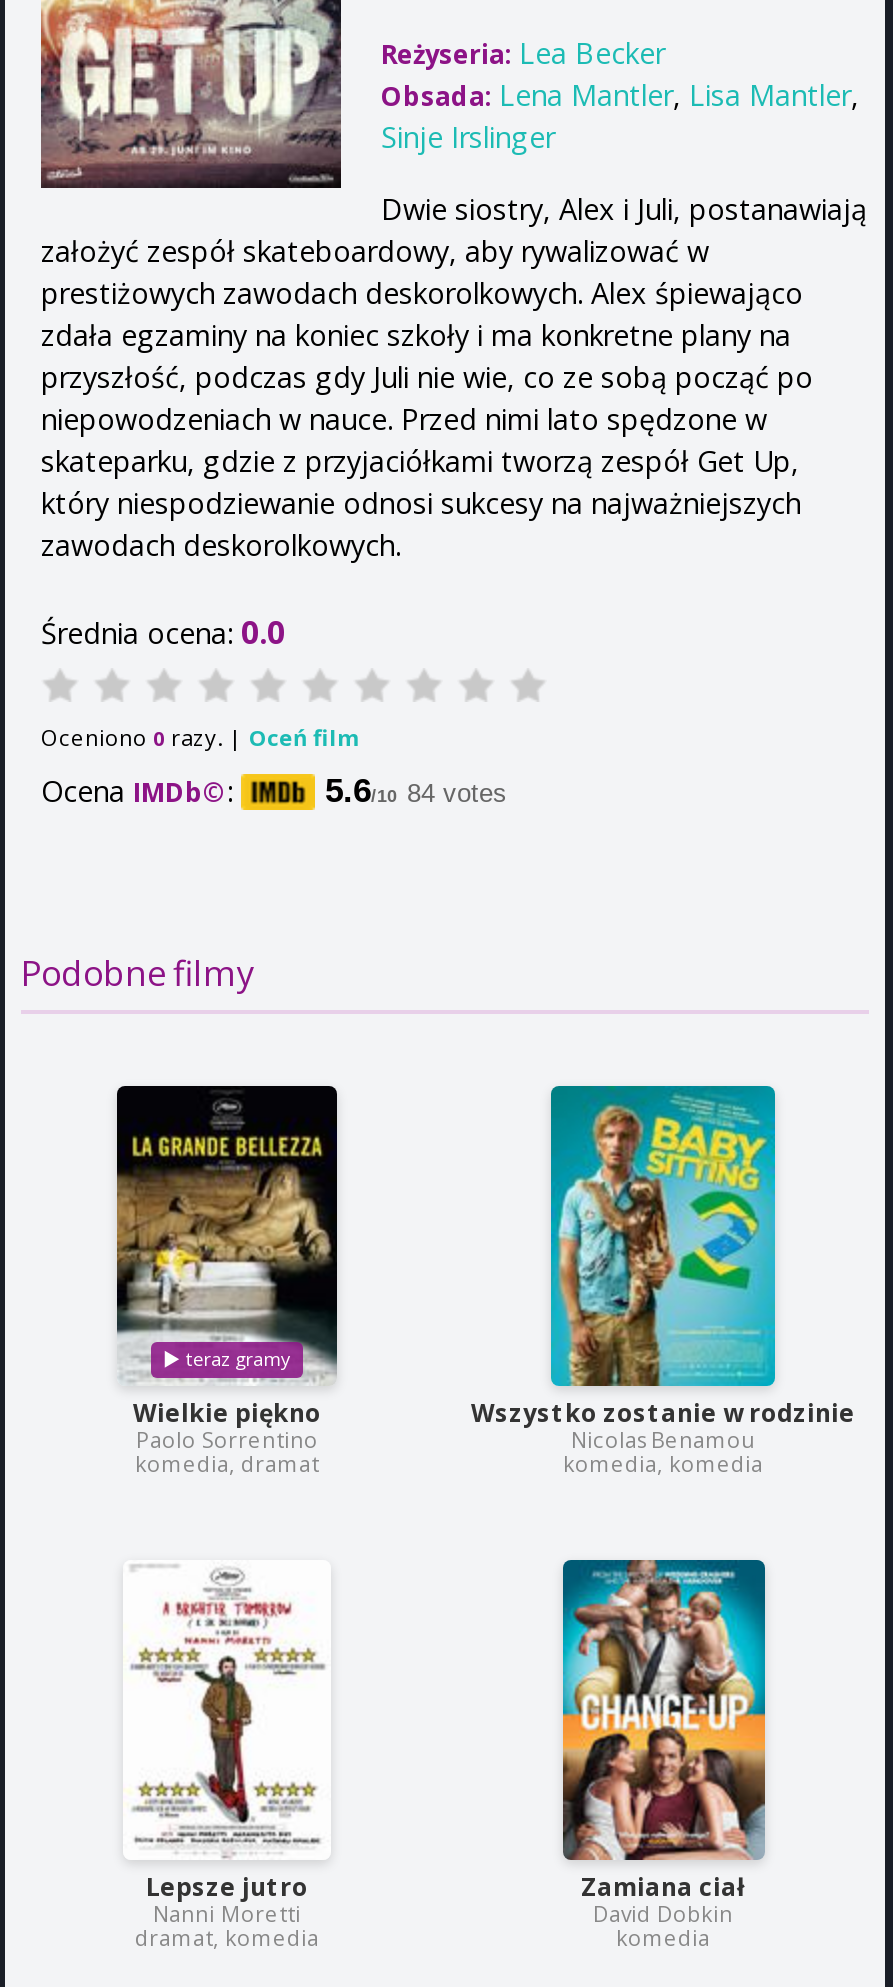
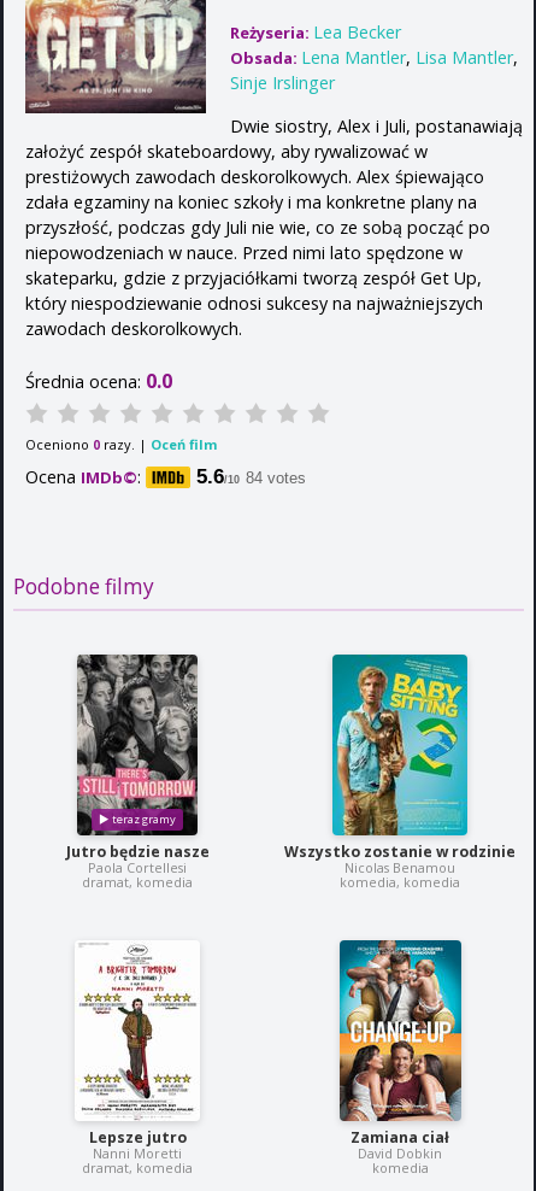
[115,1084,339,1479] [image] | Wielkie piękno | Paolo Sorrentino | komedia, dramat -> [66,653,209,891] [image] | Jutro będzie nasze | Paola Cortellesi | dramat, komedia

